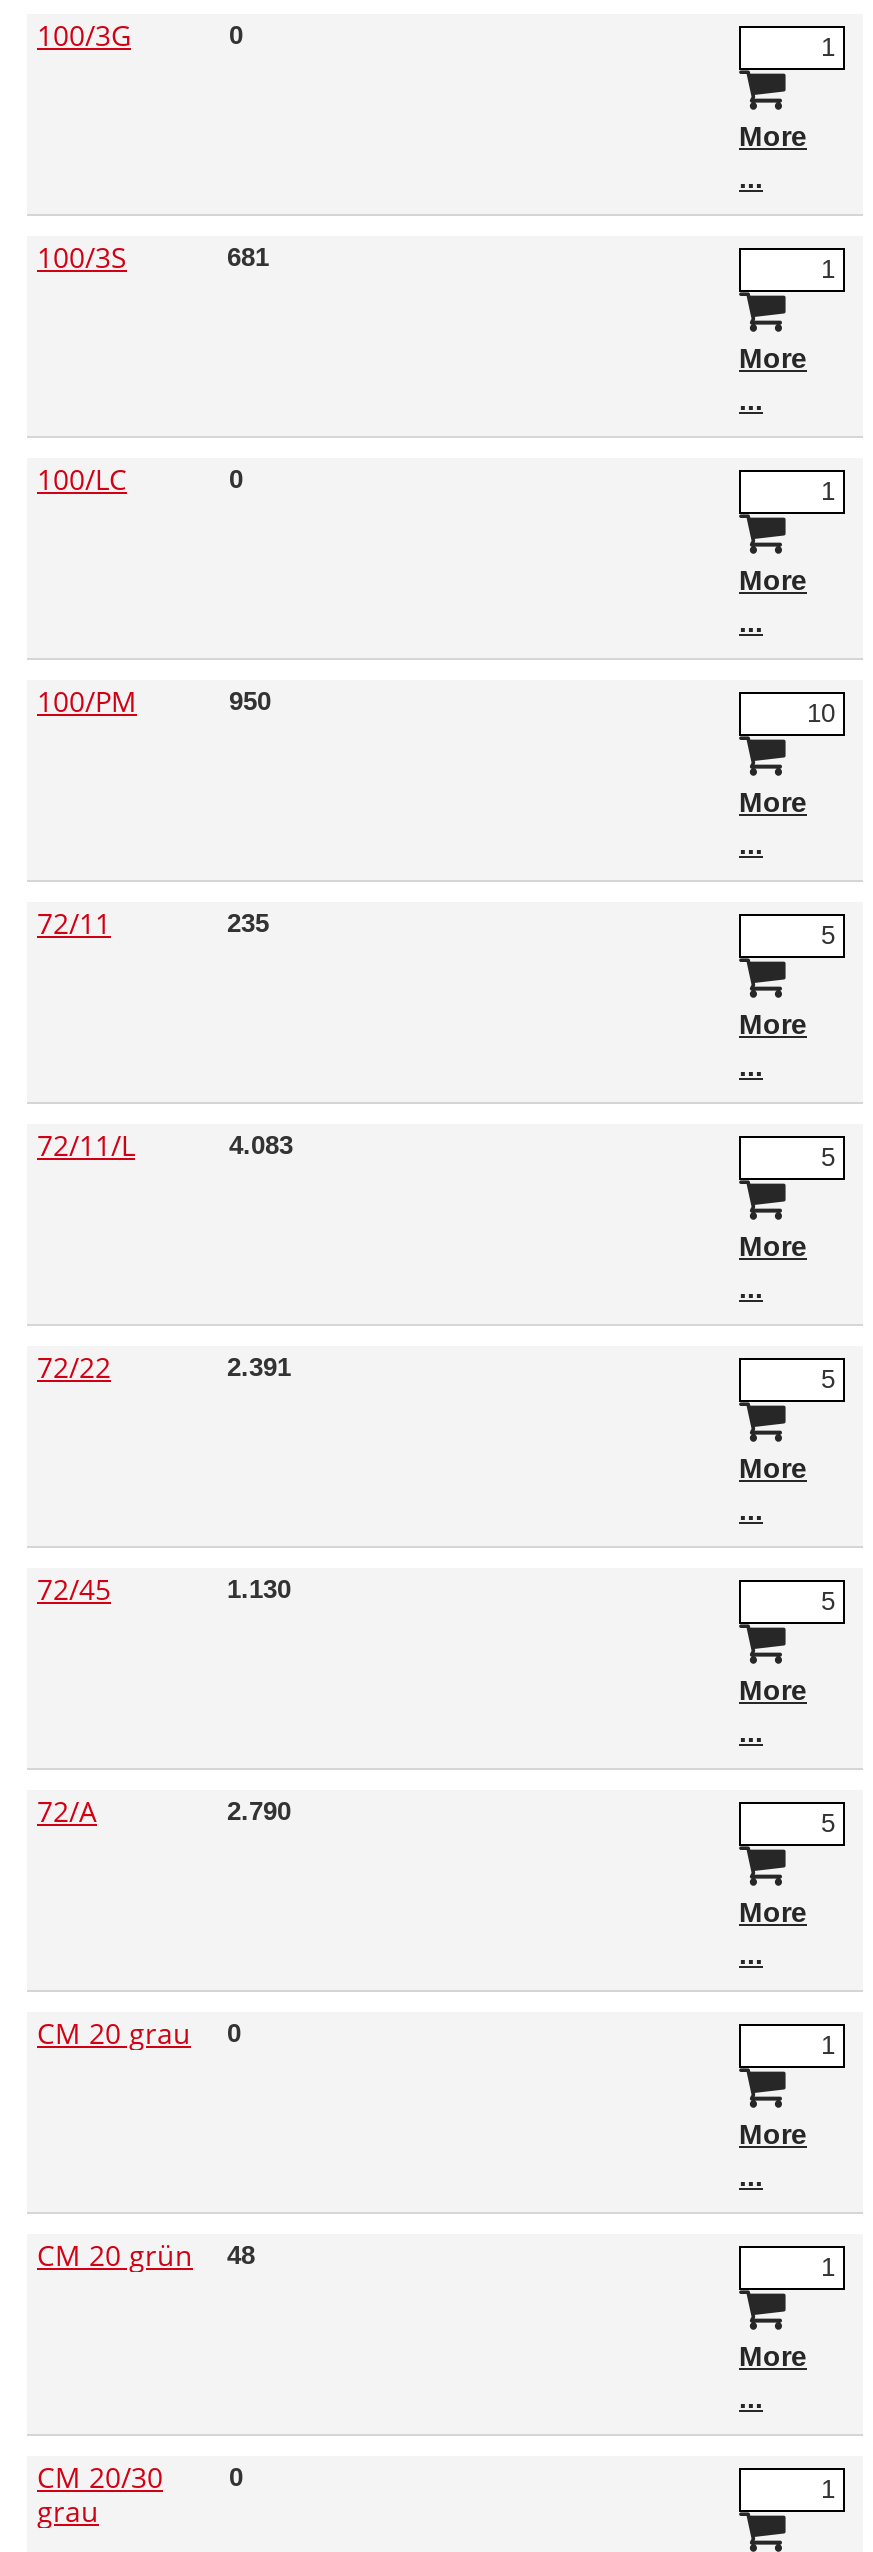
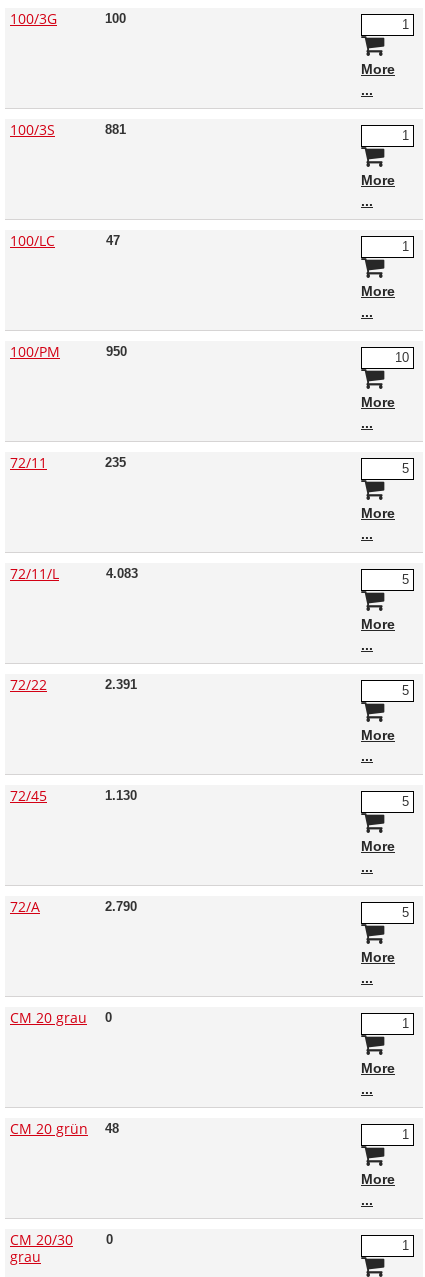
[229,20,243,50] 0 -> [105,11,126,26] 100
[227,242,269,272] 681 -> [105,122,126,137] 881
[229,464,243,494] 0 -> [106,233,120,248] 47

